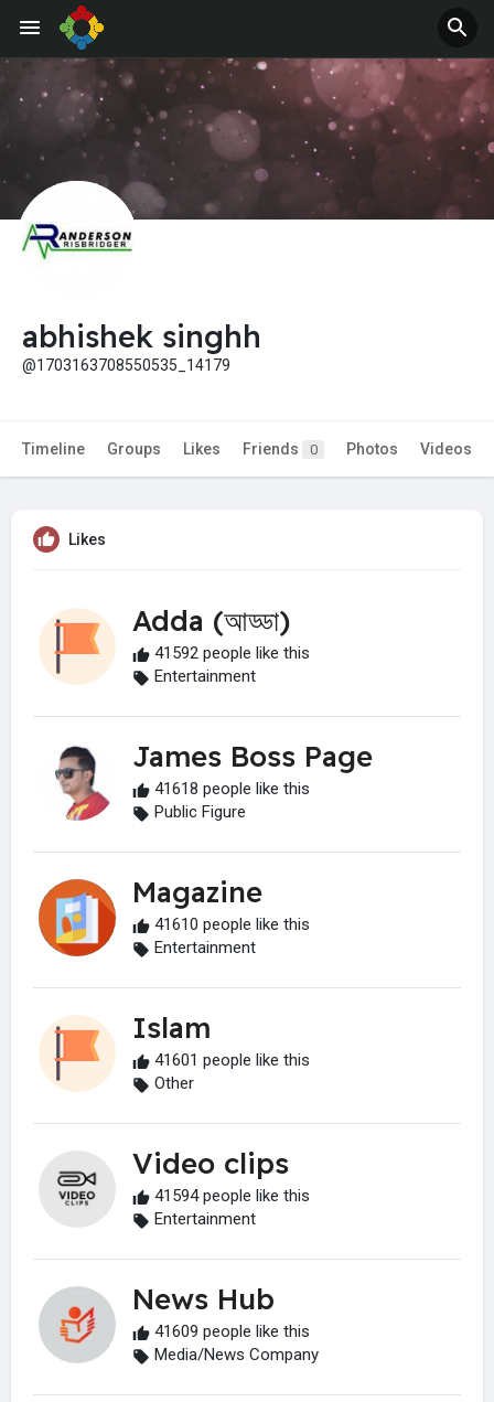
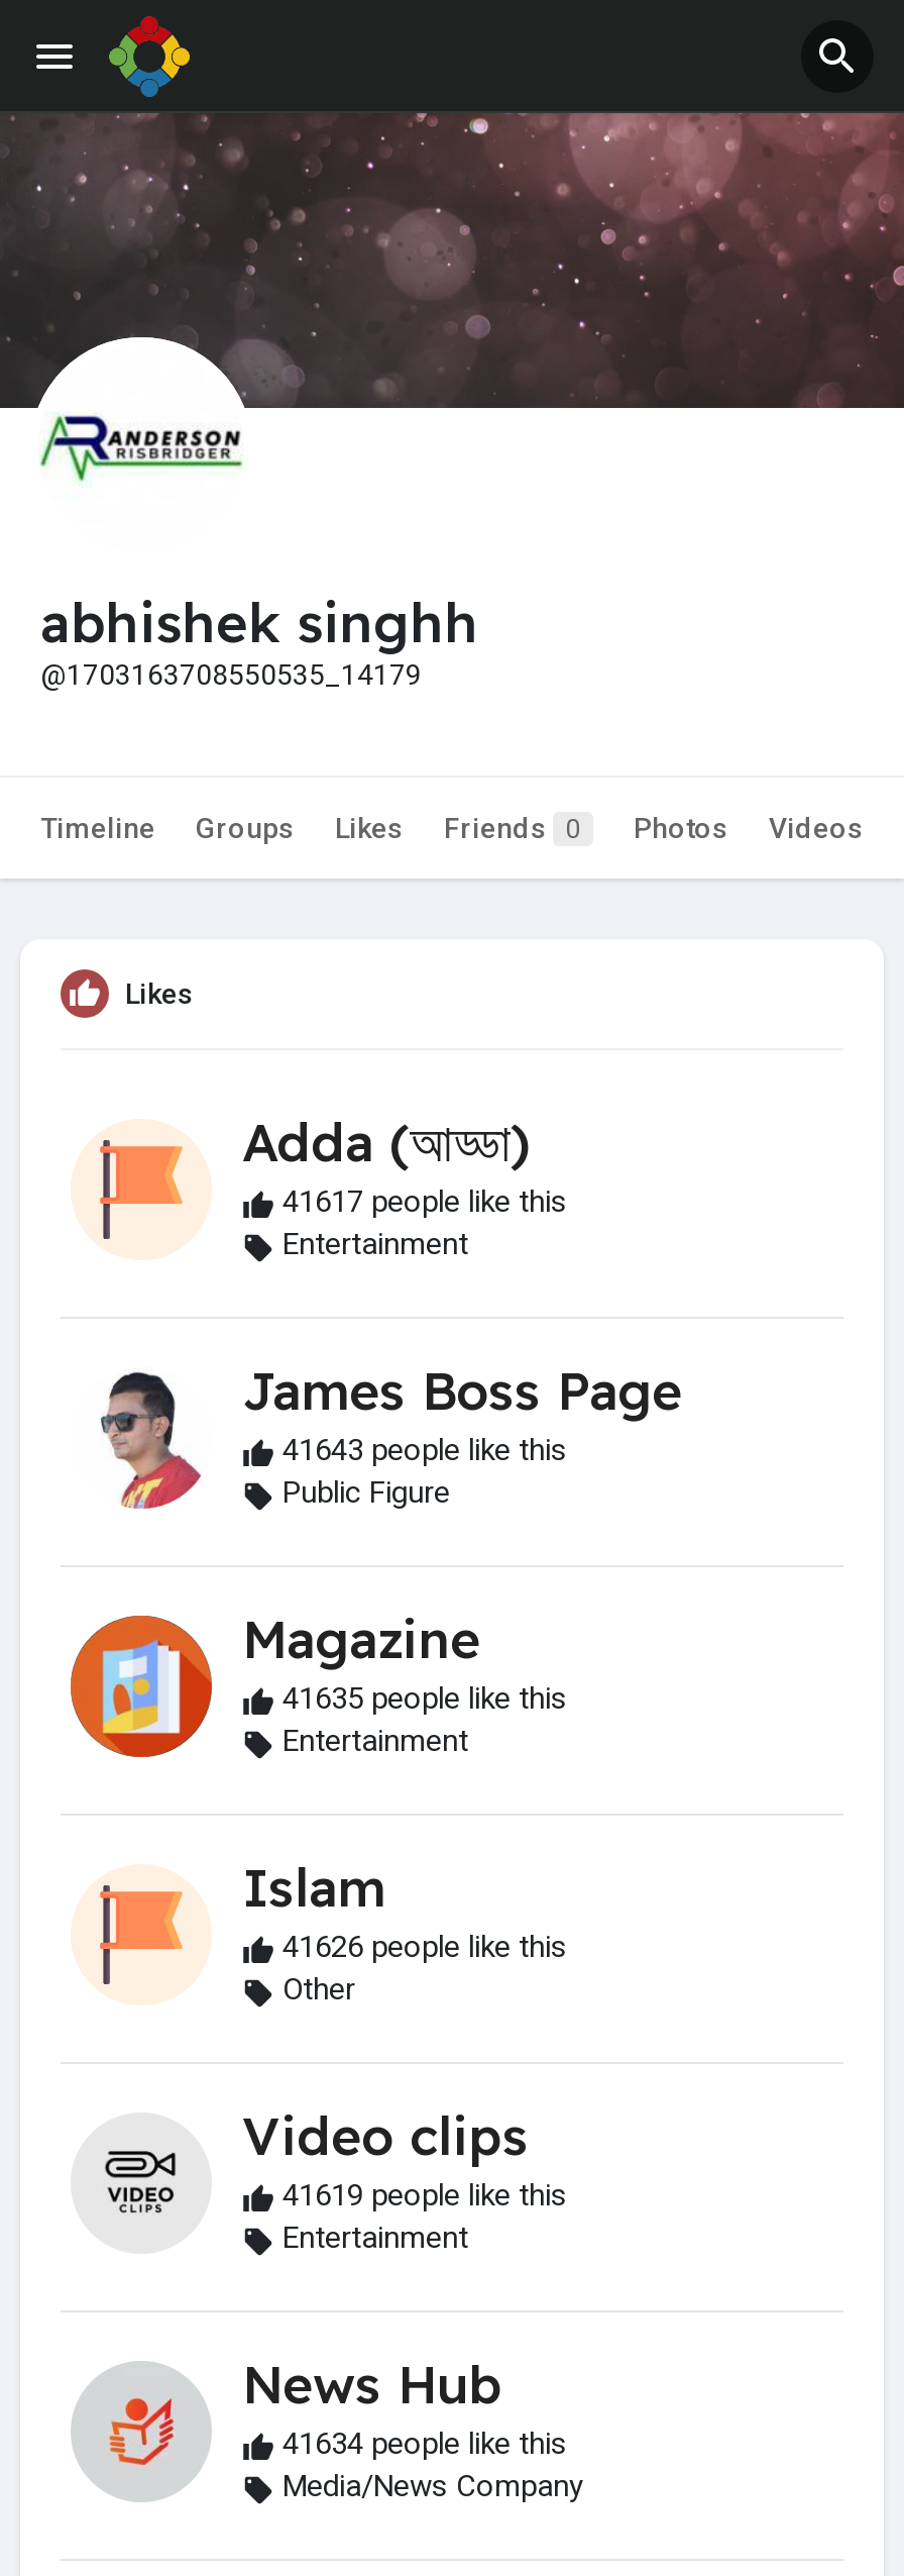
[150,644,310,663] 41592 people like this -> [274,1184,567,1221] 41617 people like this
[150,779,310,799] 41618 people like this -> [274,1433,567,1469] 41643 people like this
[150,915,310,935] 41610 people like this -> [274,1681,567,1718] 41635 people like this
[150,1051,310,1071] 41601 people like this -> [274,1930,567,1966] 41626 people like this
[150,1186,310,1206] 41594 people like this -> [274,2178,567,2214] 41619 people like this
[150,1322,310,1342] 41609 people like this -> [274,2427,567,2463] 41634 people like this

